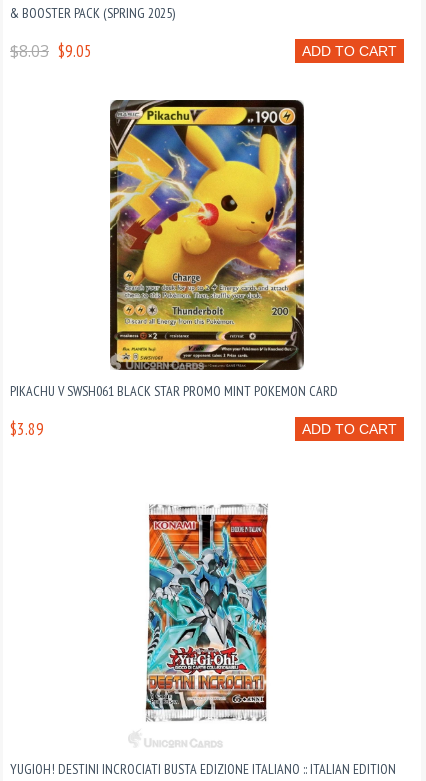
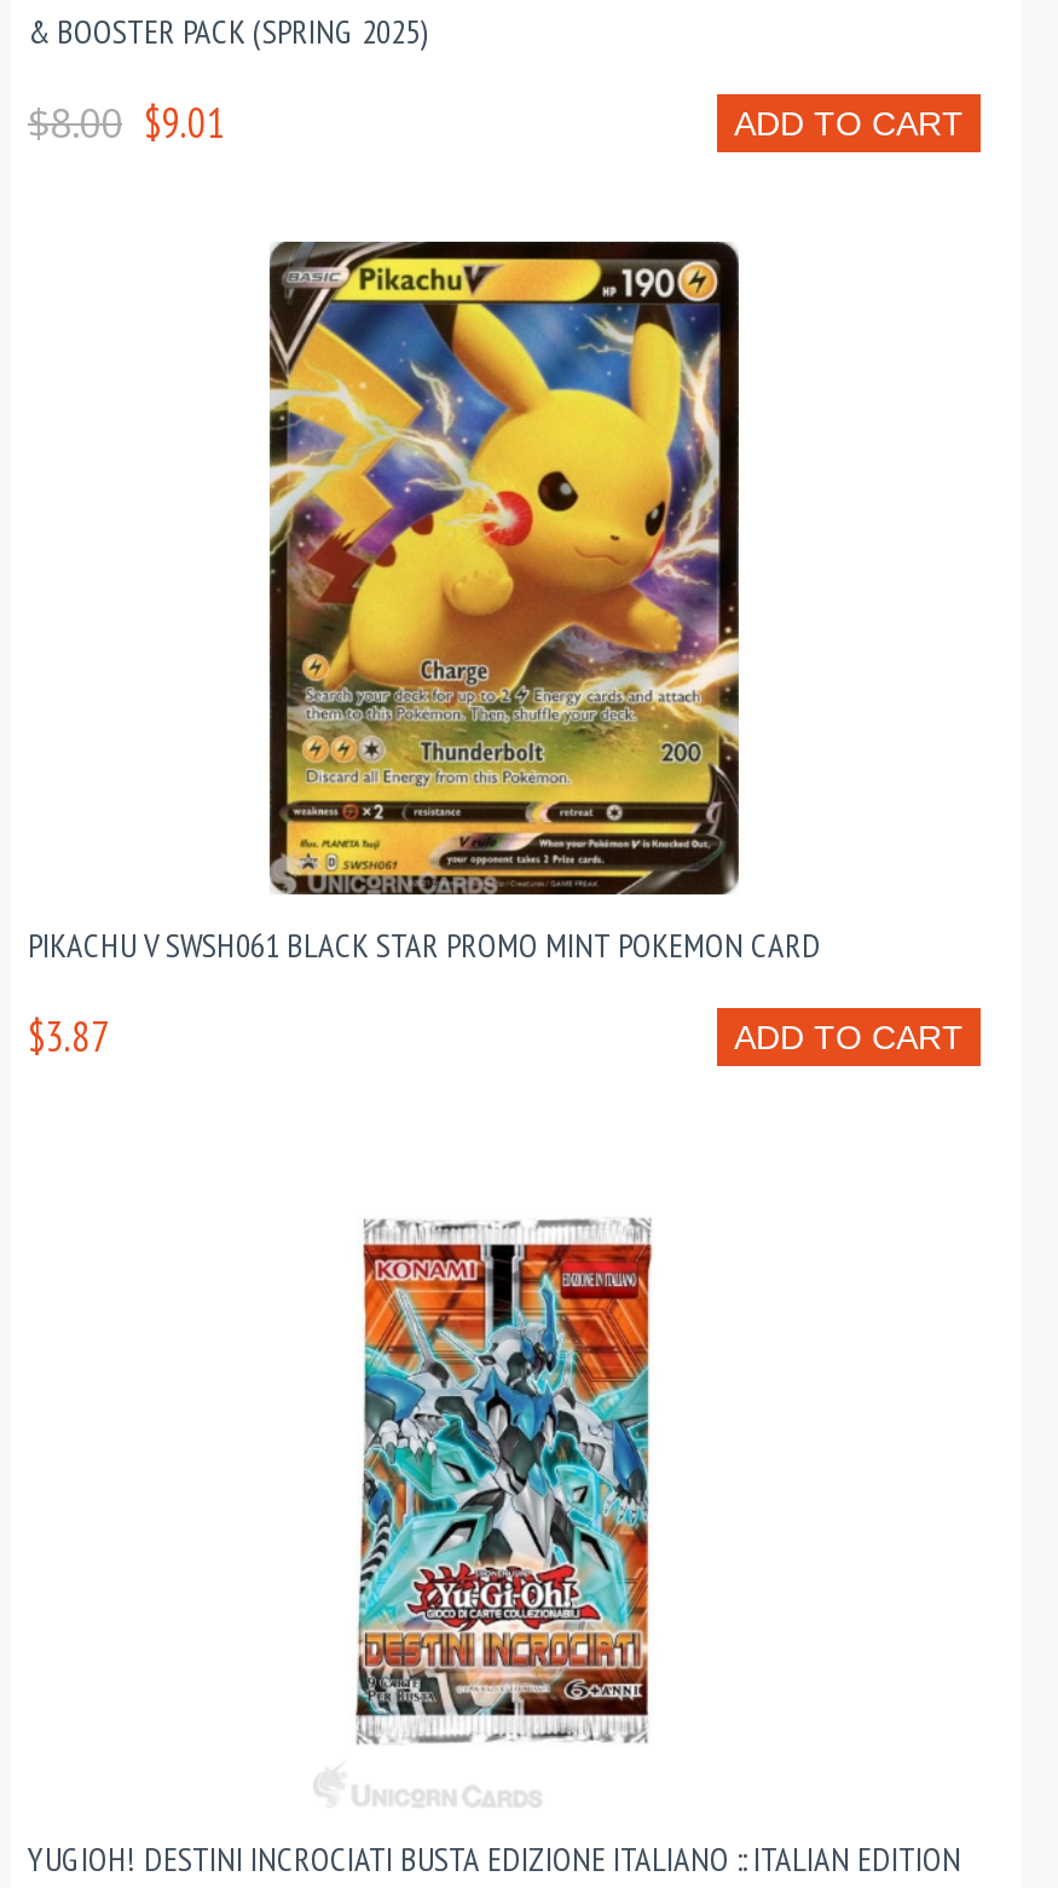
[10,40,92,62] $8.03 $9.05 -> [28,97,226,150] $8.00 $9.01
[10,418,44,440] $3.89 -> [28,1011,110,1064] $3.87

